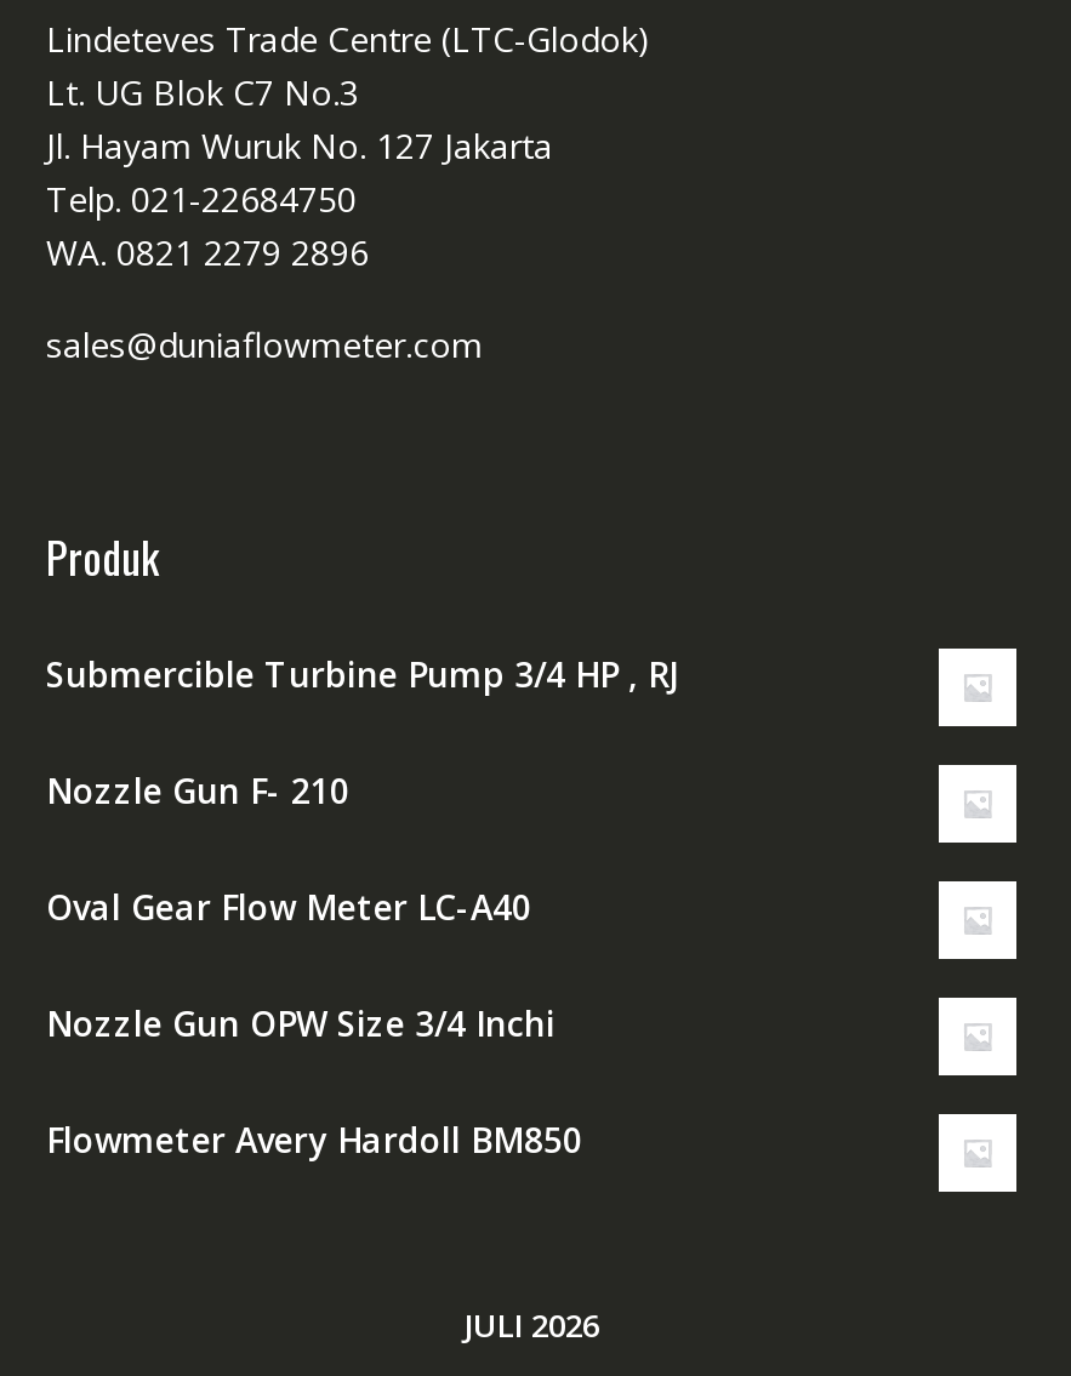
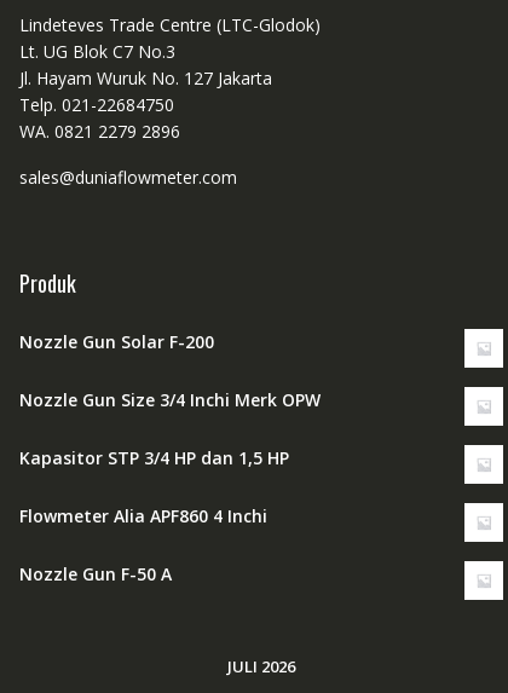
[46,652,682,698] Submercible Turbine Pump 3/4 HP , RJ -> [19,331,214,354] Nozzle Gun Solar F-200
[46,768,349,814] Nozzle Gun F- 210 -> [19,389,321,412] Nozzle Gun Size 3/4 Inchi Merk OPW
[46,885,531,931] Oval Gear Flow Meter LC-A40 -> [19,447,289,470] Kapasitor STP 3/4 HP dan 1,5 HP
[46,1001,556,1047] Nozzle Gun OPW Size 3/4 Inchi -> [19,505,267,528] Flowmeter Alia APF860 4 Inchi
[46,1117,582,1163] Flowmeter Avery Hardoll BM850 -> [19,563,172,586] Nozzle Gun F-50 A

